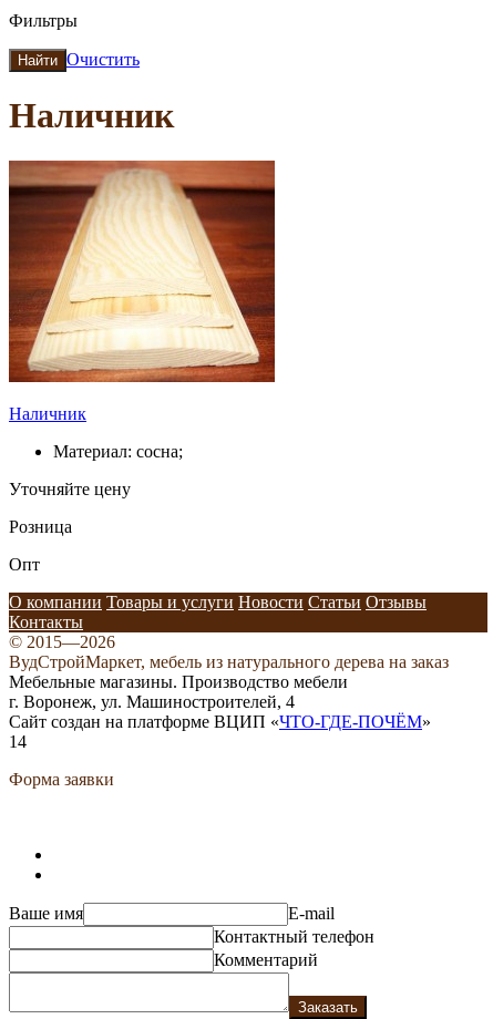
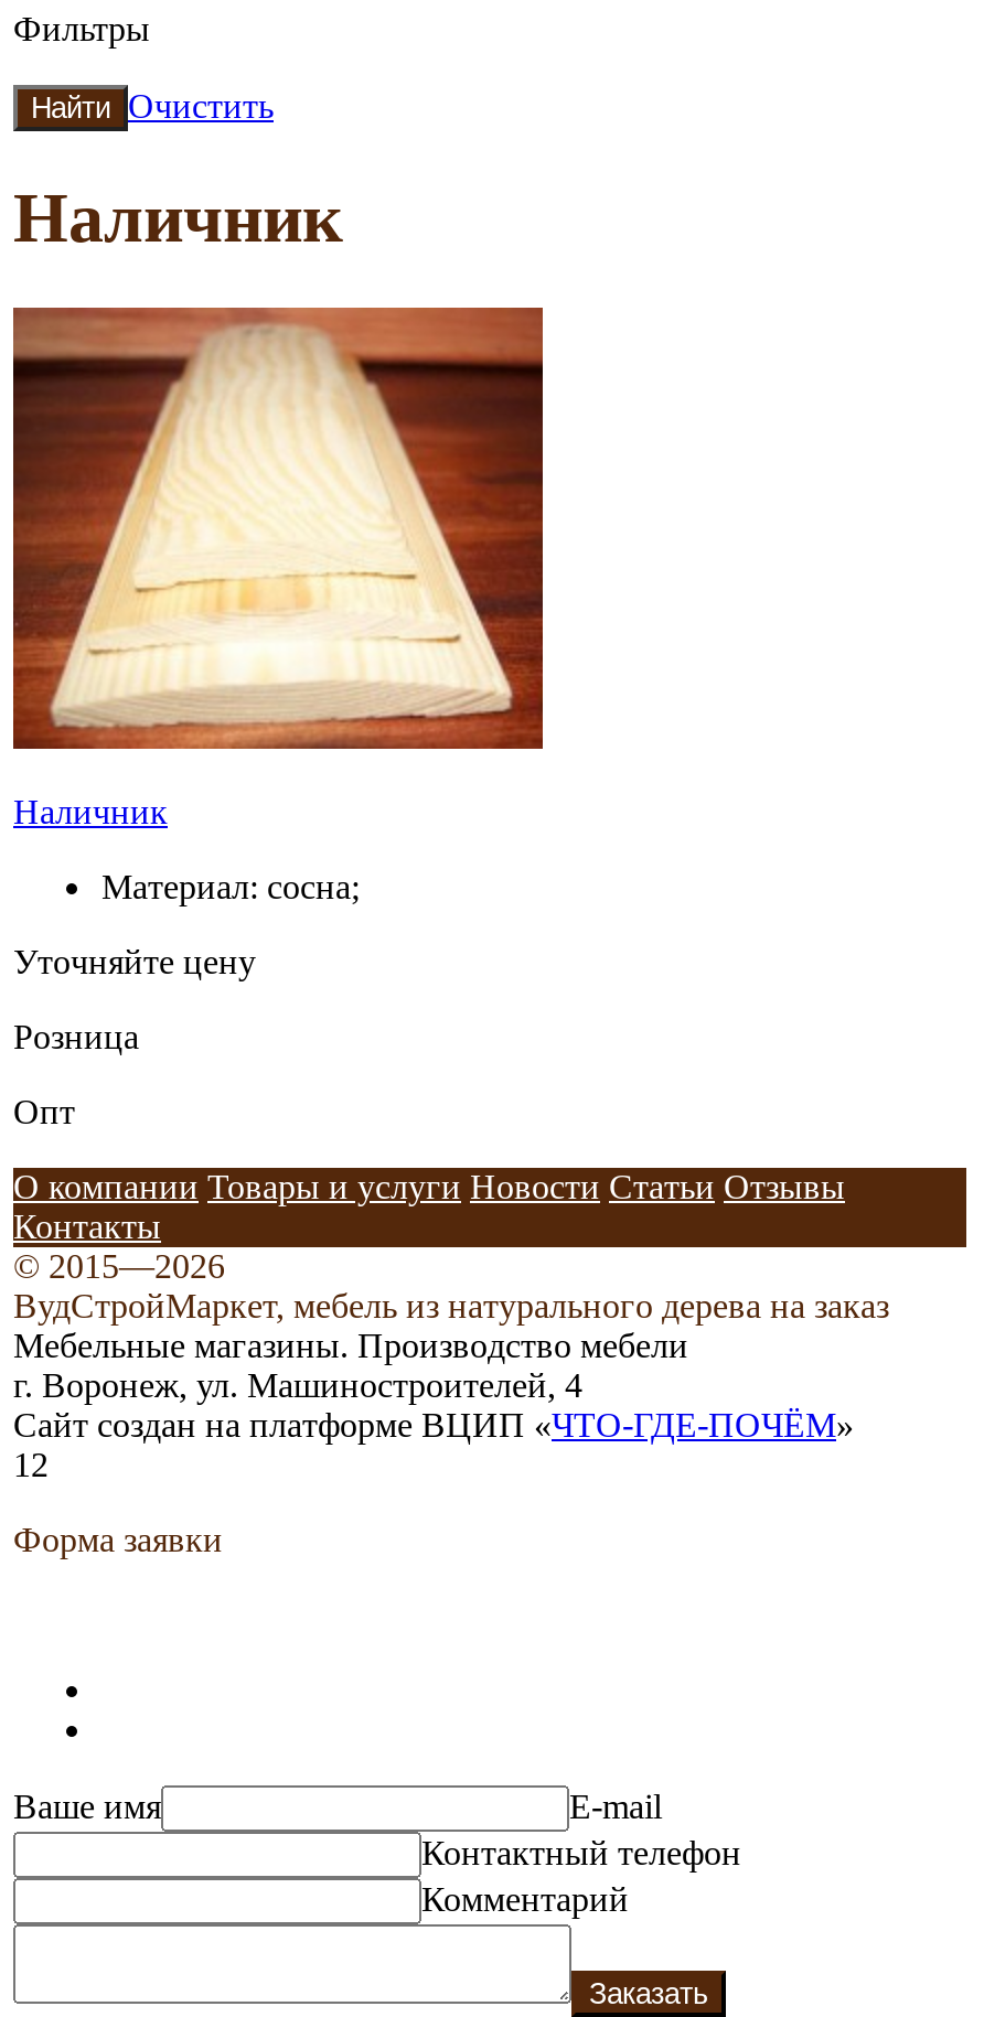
[9,732,27,751] 14 -> [13,1446,49,1483] 12

